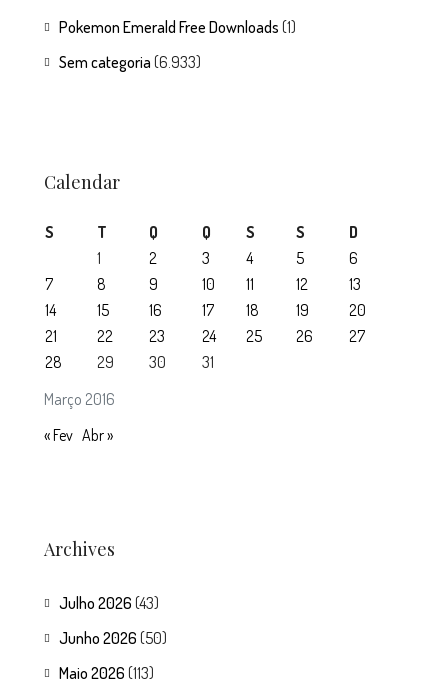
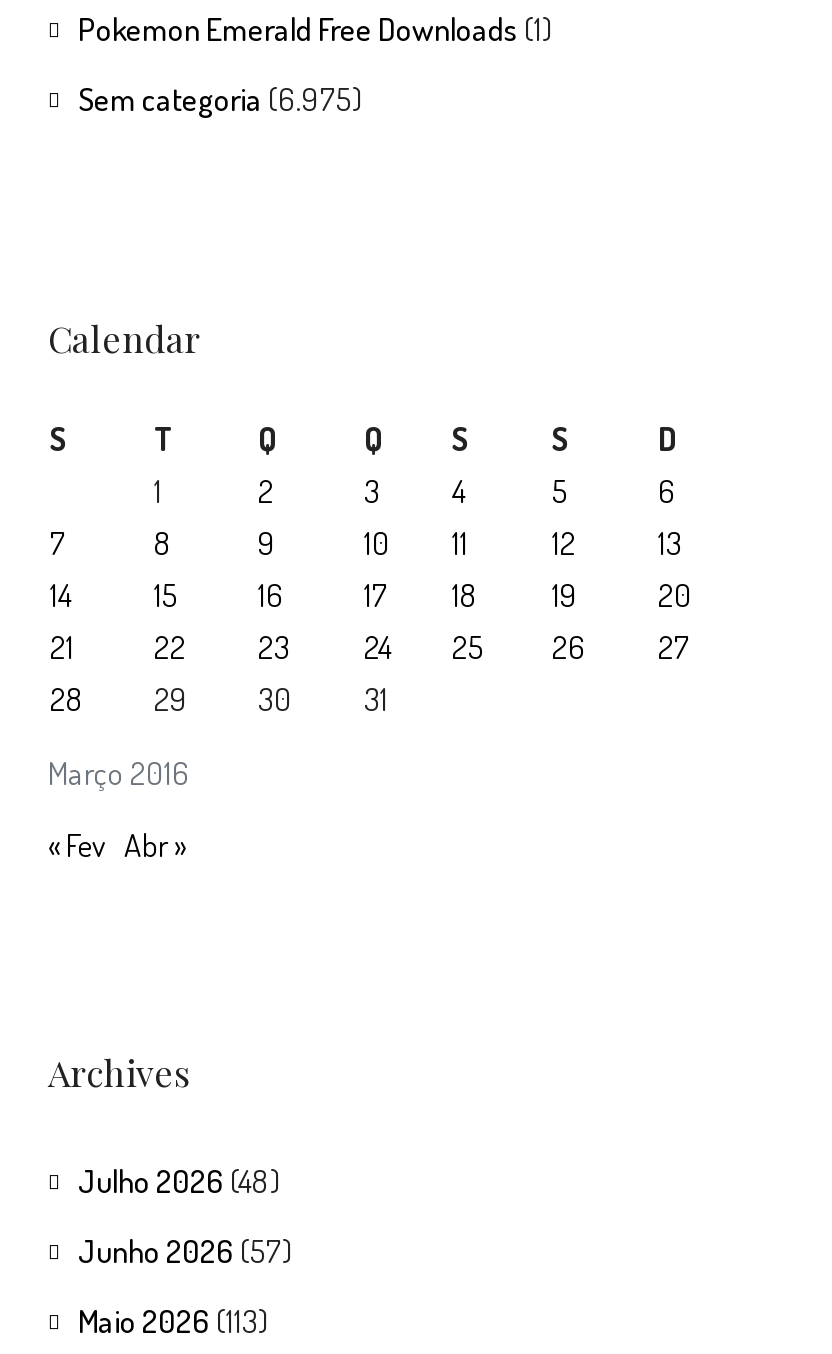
[59,52,201,72] Sem categoria (6.933) -> [78,79,362,119] Sem categoria (6.975)
[59,593,159,613] Julho 2026 (43) -> [78,1161,280,1201] Julho 2026 (48)
[59,628,167,648] Junho 2026 (50) -> [78,1231,292,1271] Junho 2026 (57)

